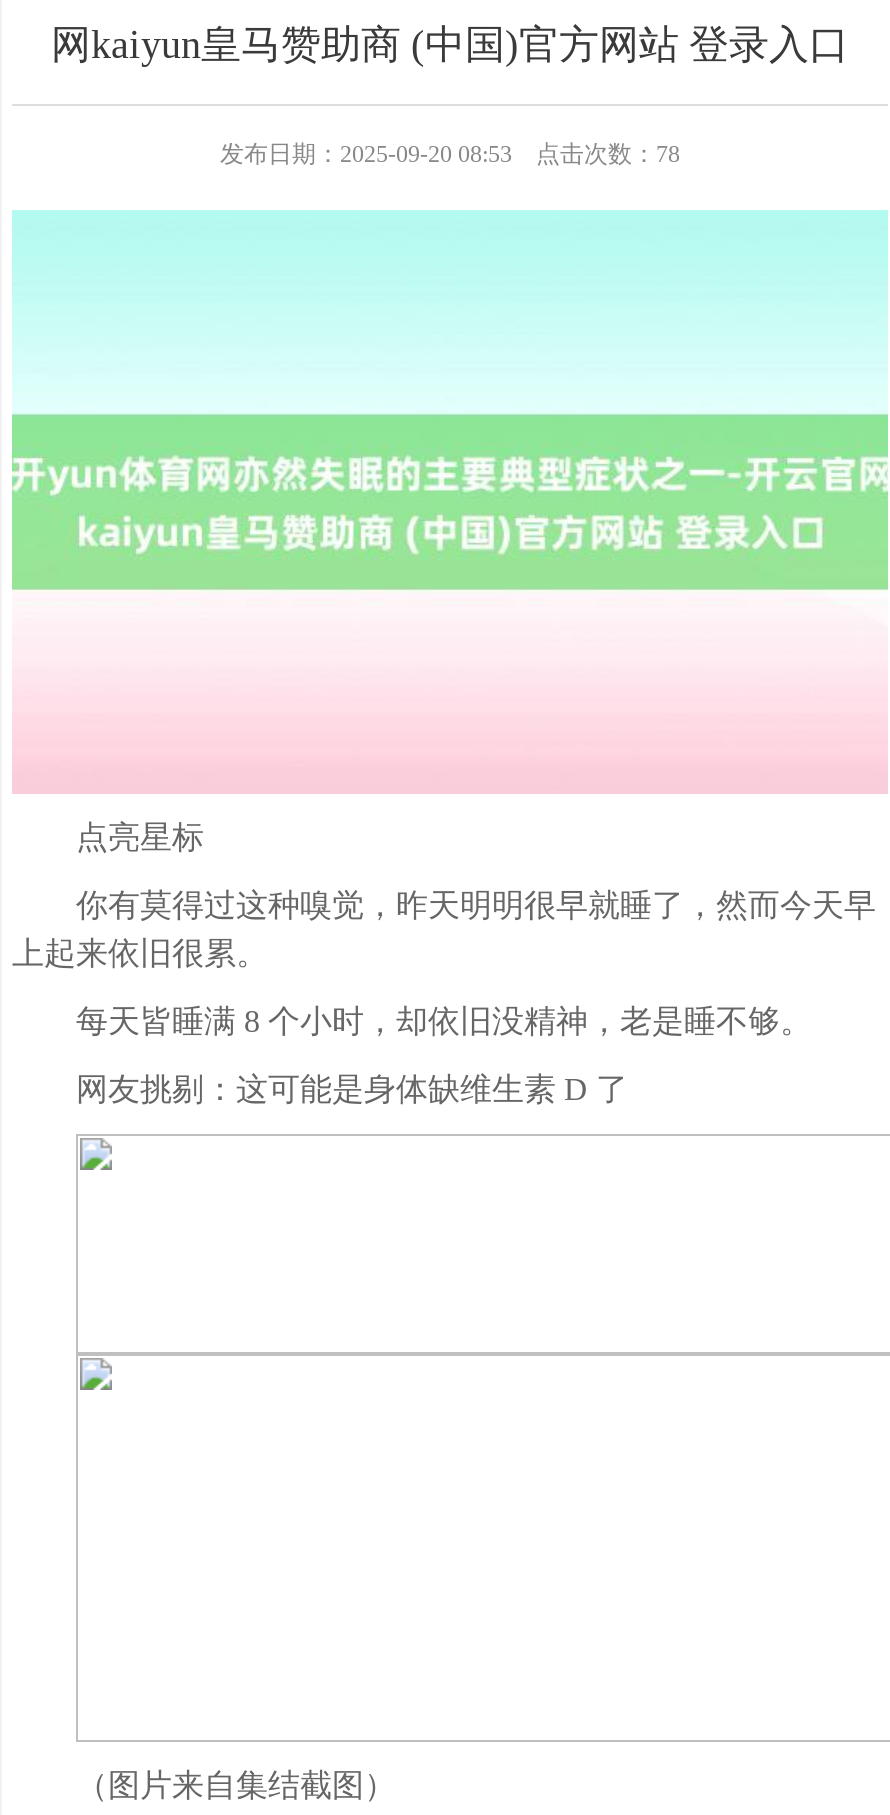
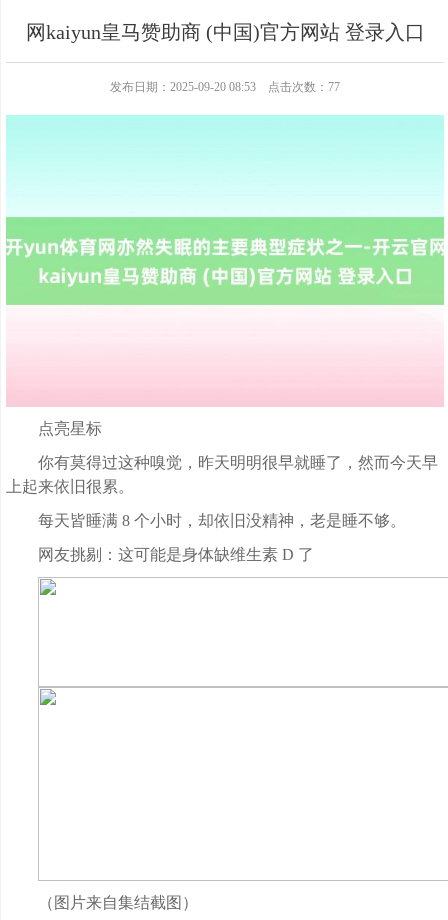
[220,140,680,168] 发布日期：2025-09-20 08:53 点击次数：78 -> [110,80,340,94] 发布日期：2025-09-20 08:53 点击次数：77

